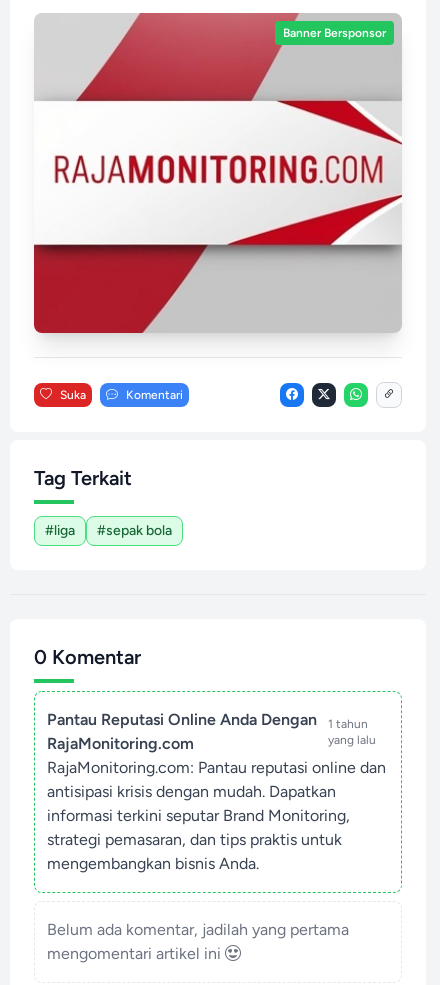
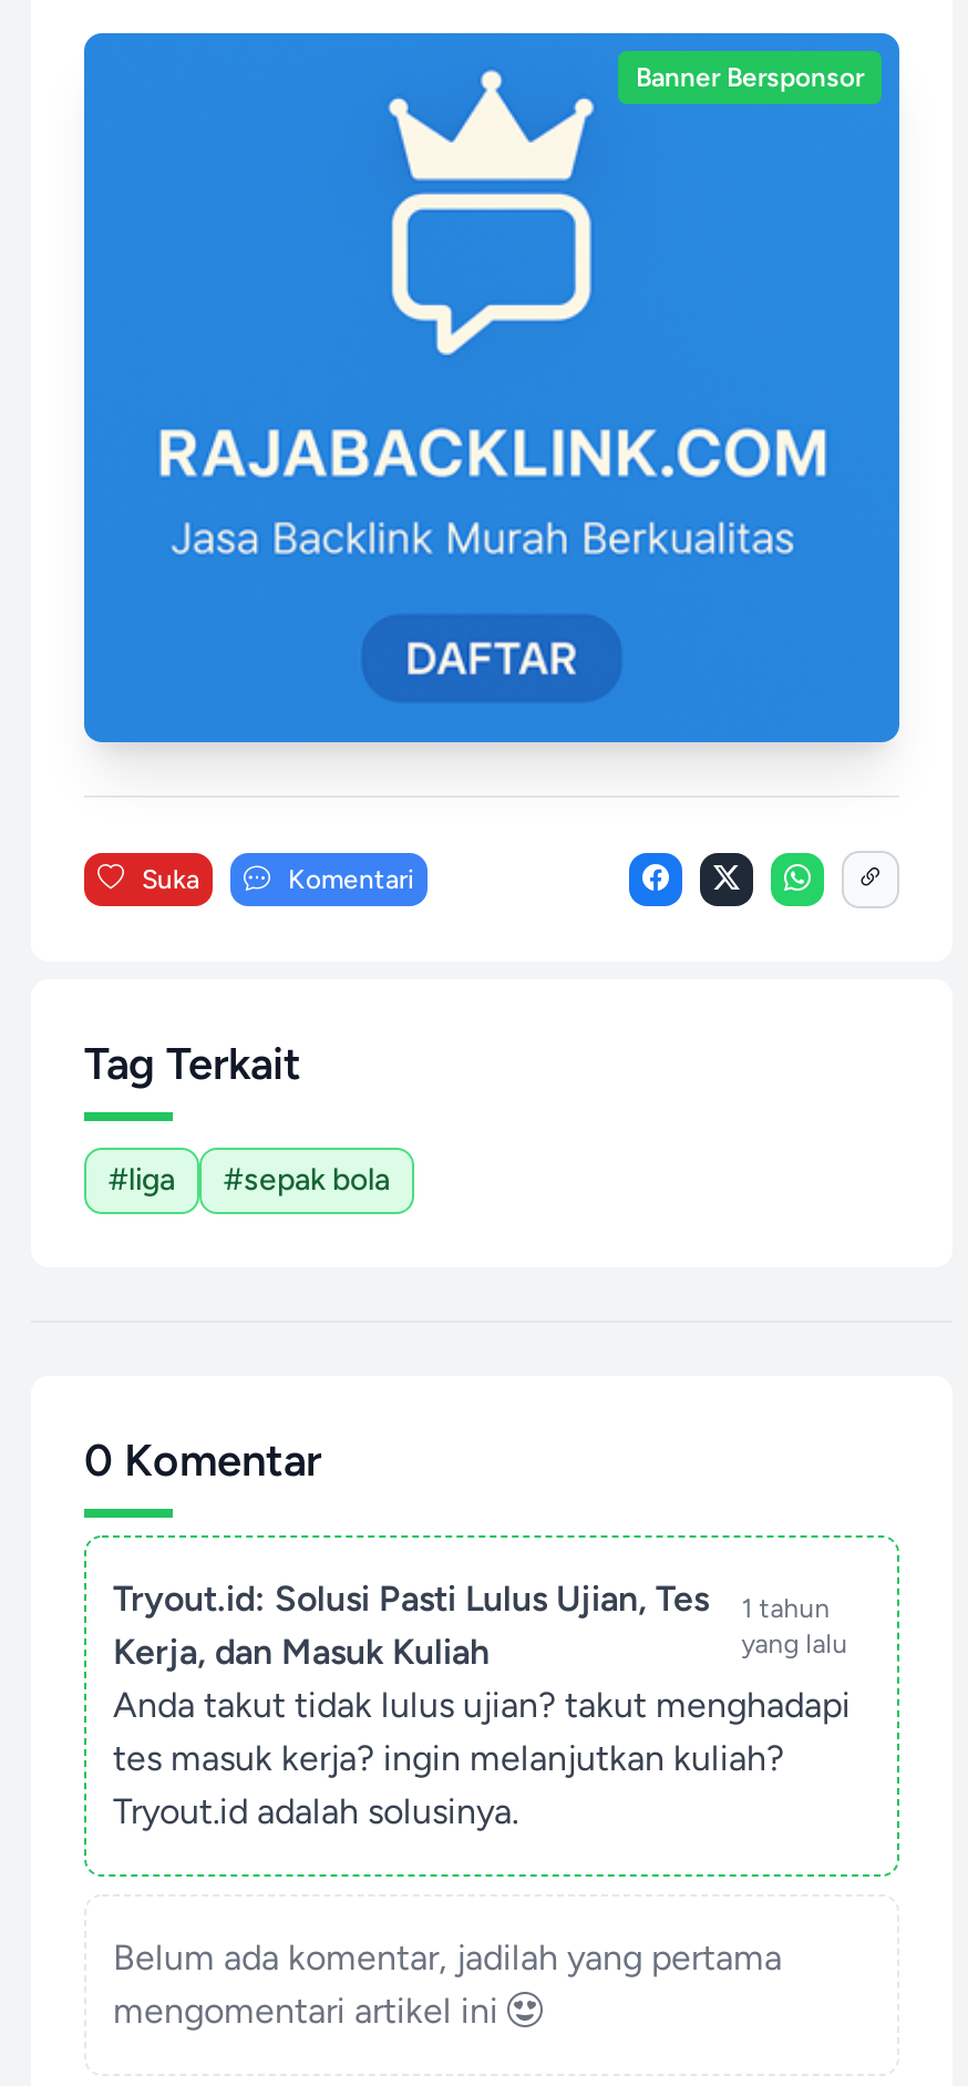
[33,12,403,334] [image] -> [82,31,902,744] [image]
[47,710,317,753] Pantau Reputasi Online Anda Dengan | RajaMonitoring.com -> [113,1577,709,1672] Tryout.id: Solusi Pasti Lulus Ujian, Tes | Kerja, dan Masuk Kuliah
[47,758,386,873] RajaMonitoring.com: Pantau reputasi online dan | antisipasi krisis dengan mudah. Dapatkan | informasi terkini seputar Brand Monitoring, | strategi pemasaran, dan tips praktis untuk | mengembangkan bisnis Anda. -> [113,1683,851,1832] Anda takut tidak lulus ujian? takut menghadapi | tes masuk kerja? ingin melanjutkan kuliah? | Tryout.id adalah solusinya.

